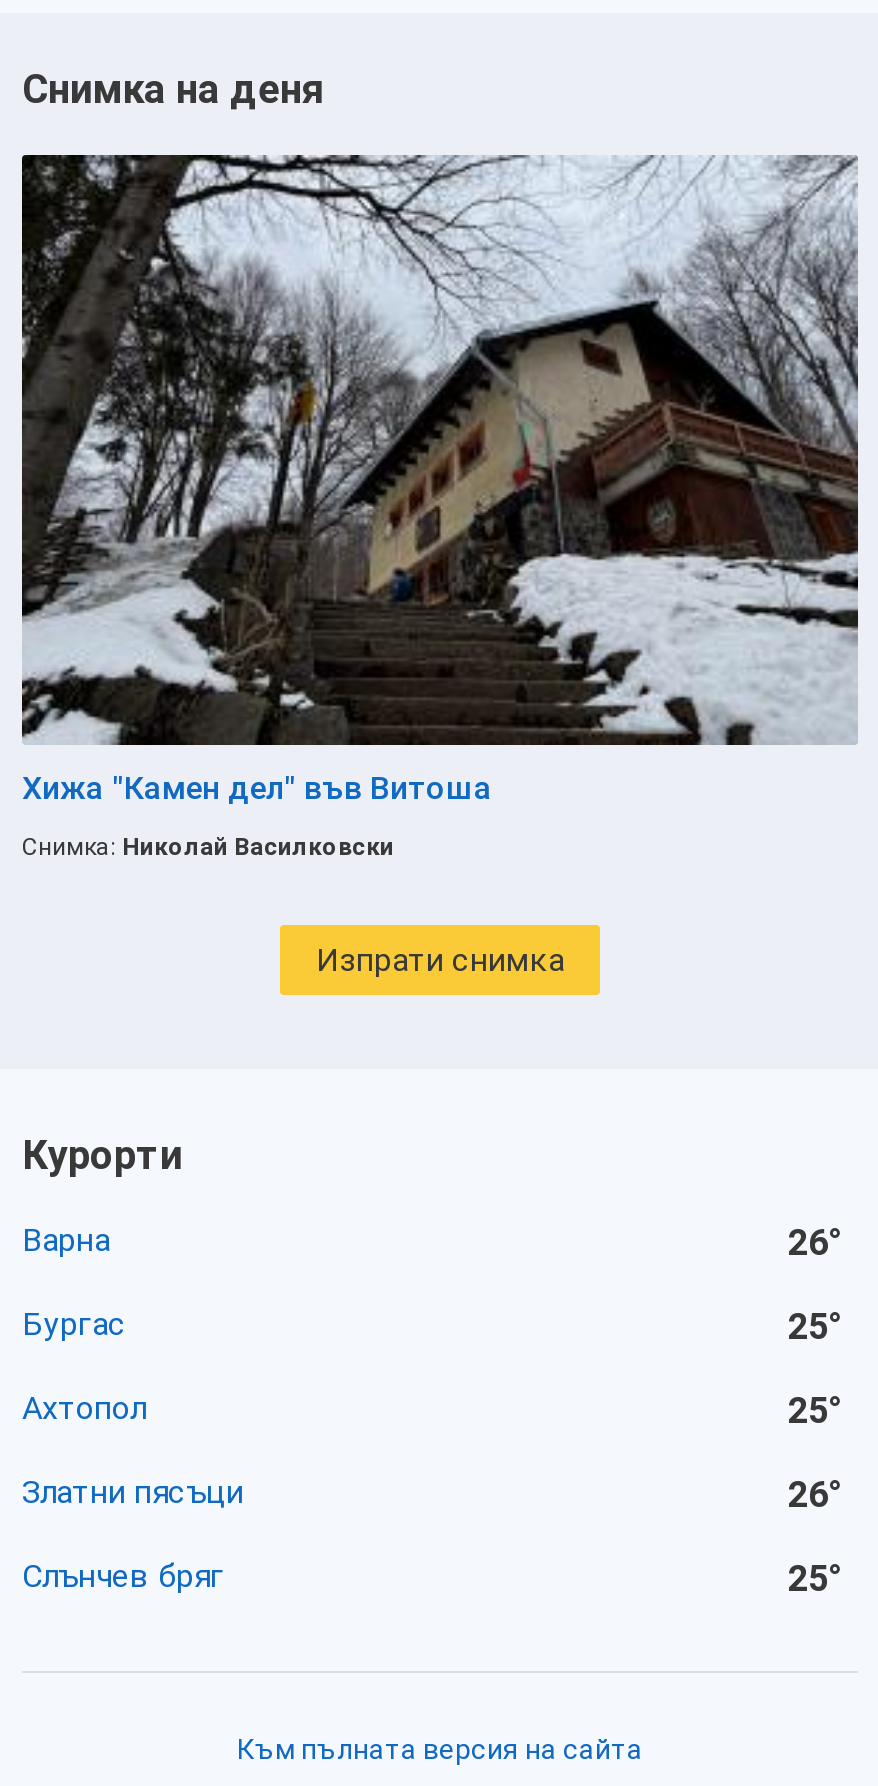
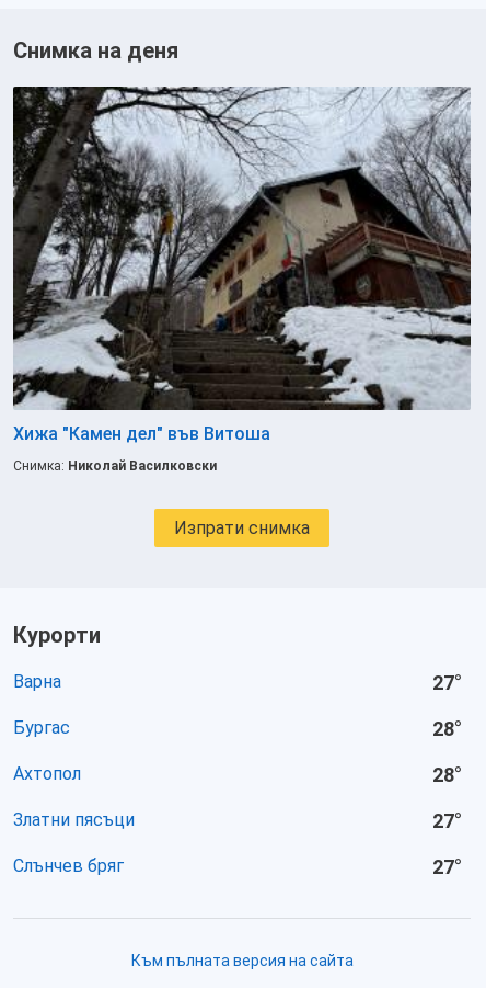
[788,1221,842,1263] 26° -> [432,671,462,694] 27°
[788,1305,842,1347] 25° -> [432,717,462,740] 28°
[788,1389,842,1431] 25° -> [432,763,462,786] 28°
[788,1473,842,1515] 26° -> [432,809,462,832] 27°
[788,1557,842,1599] 25° -> [432,855,462,878] 27°

